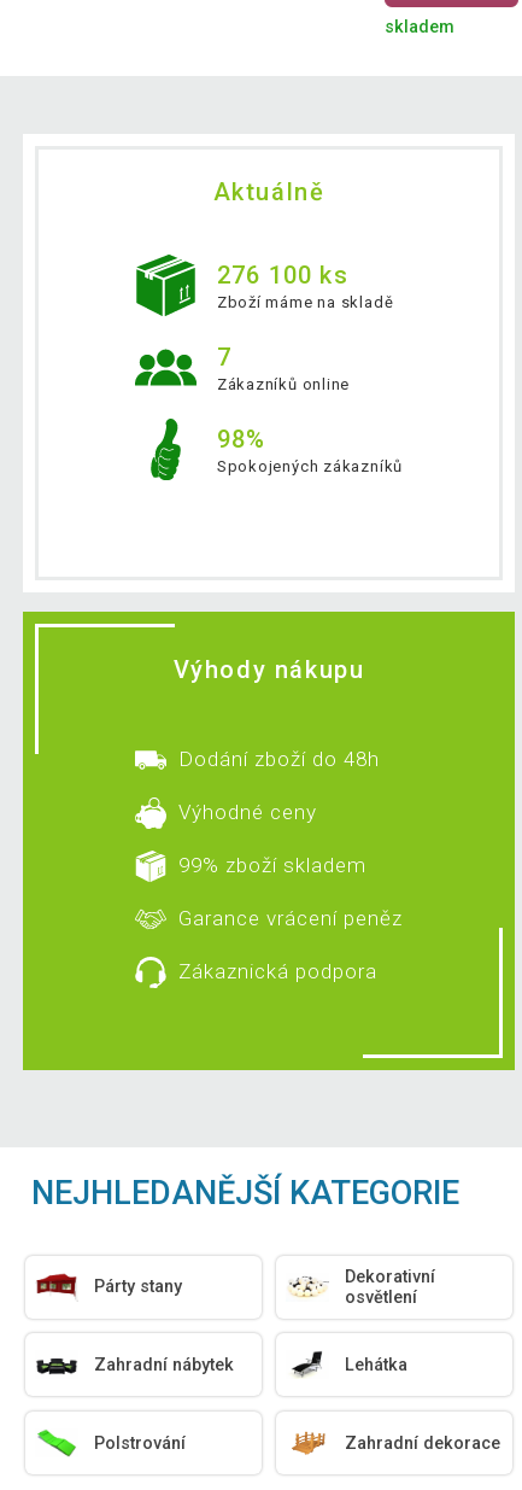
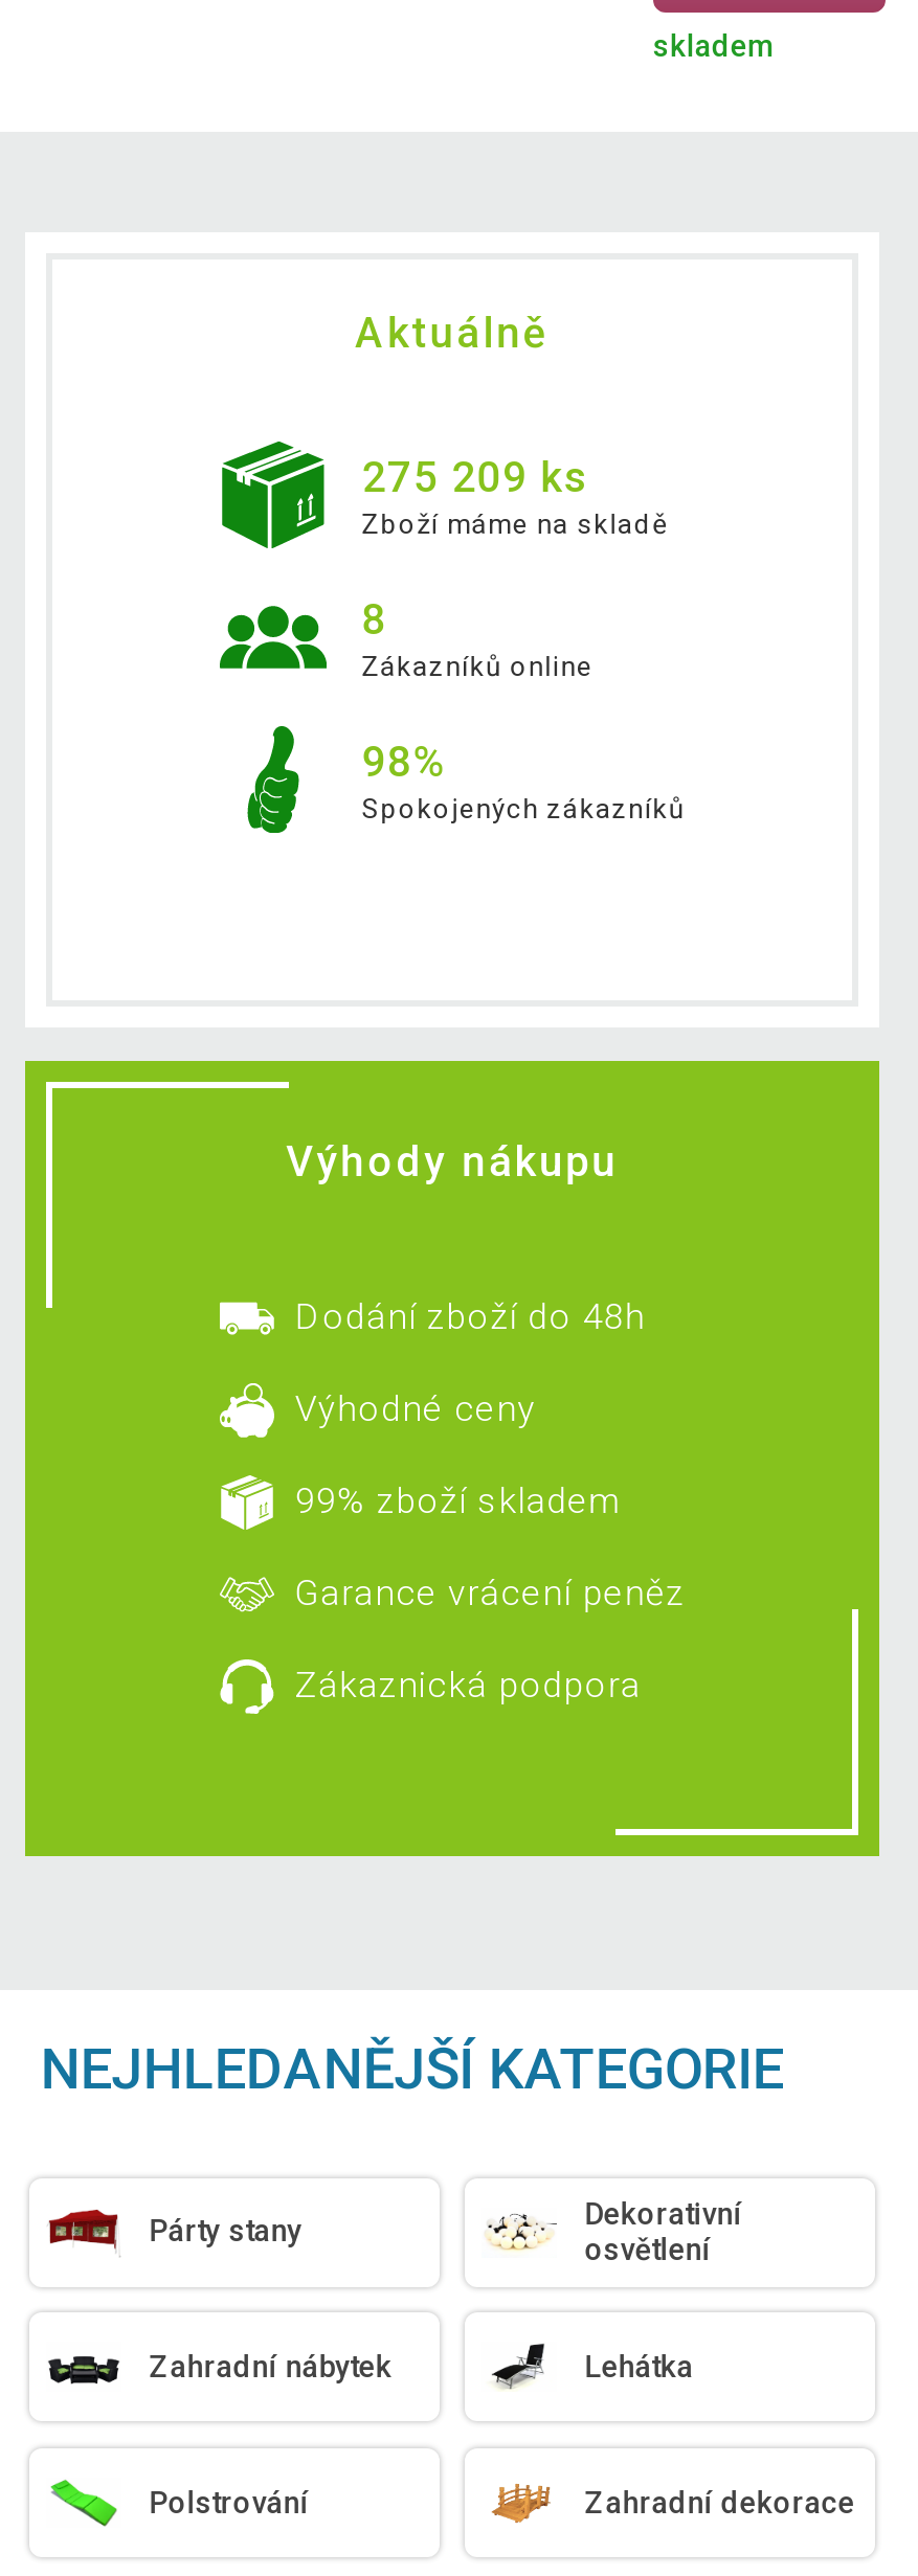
[217,260,348,289] 276 100 ks -> [362,452,590,502] 275 209 ks
[217,342,231,371] 7 -> [362,594,387,644] 8

